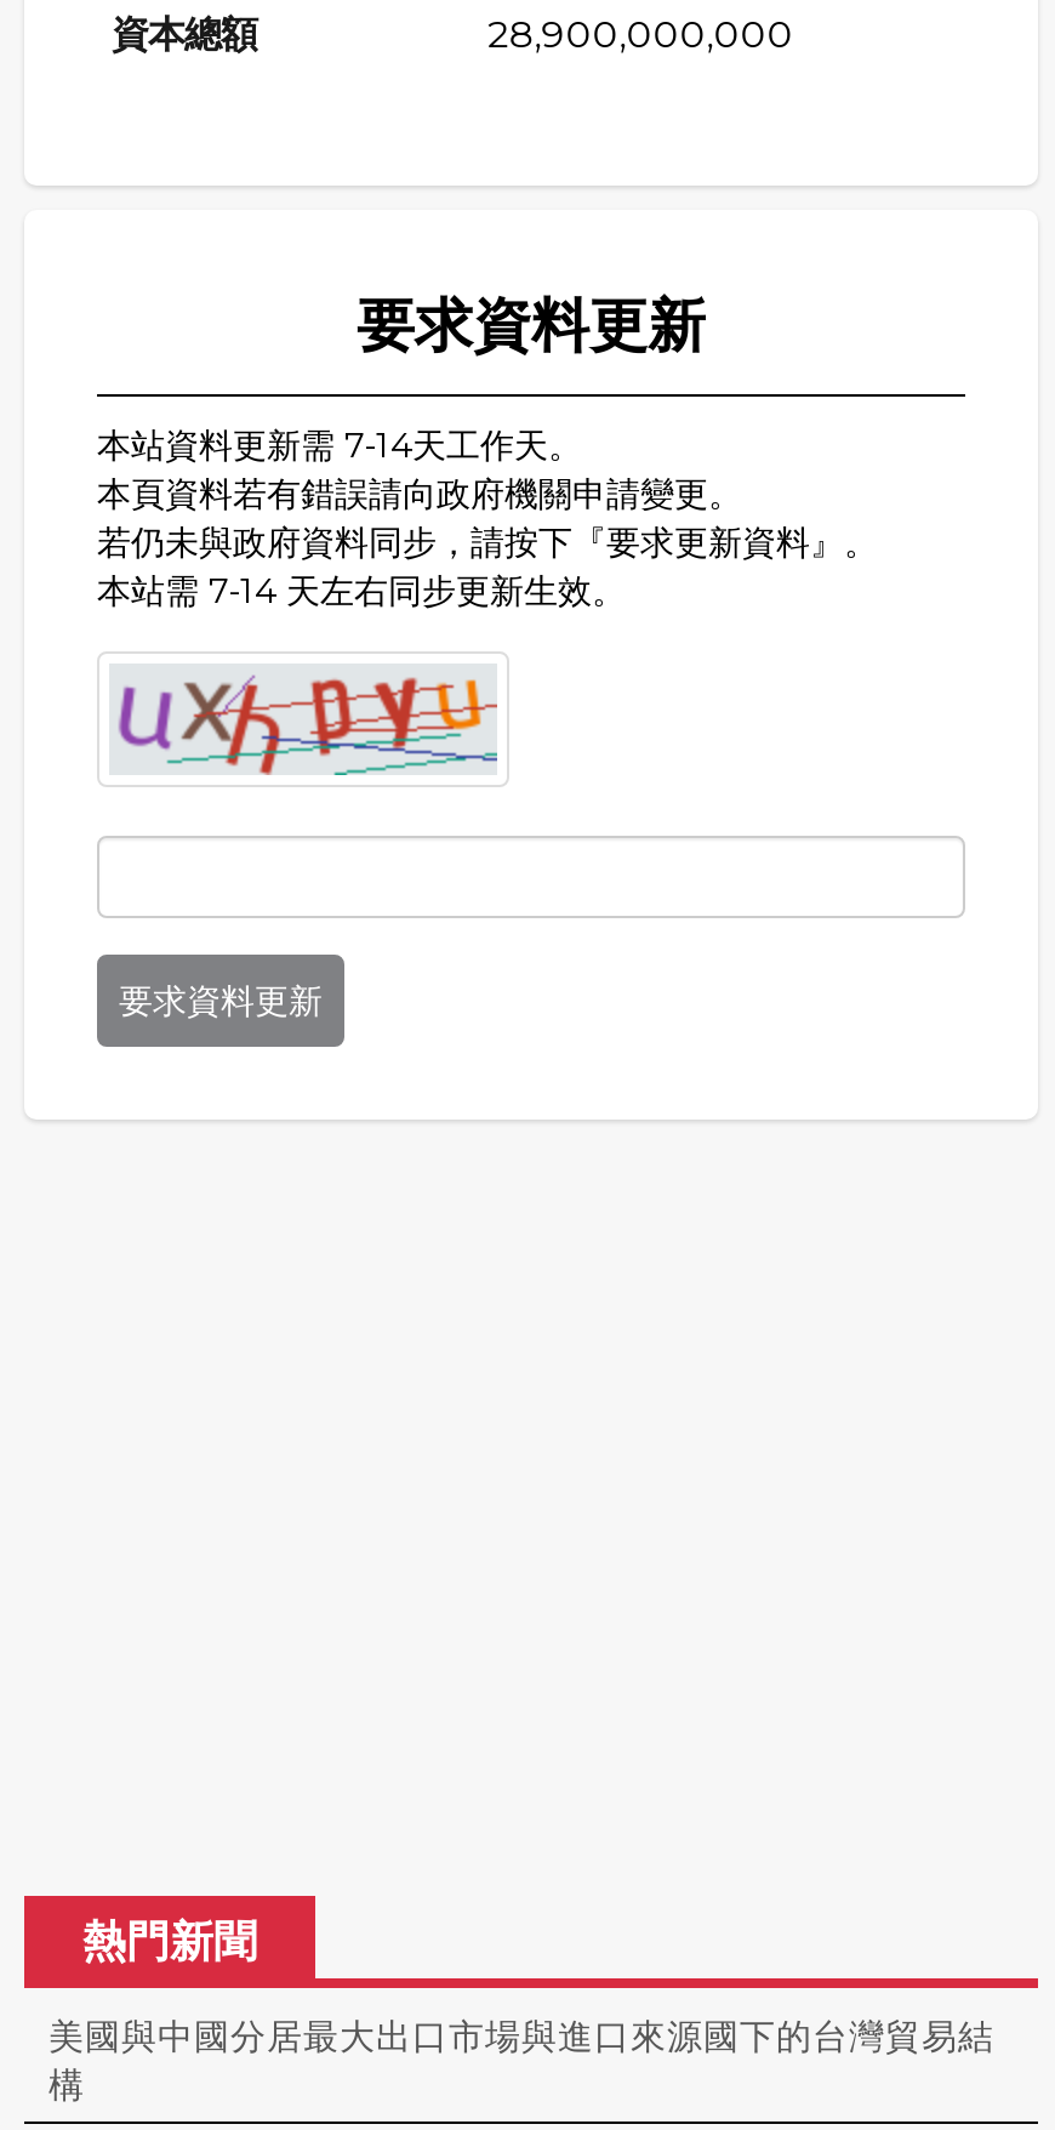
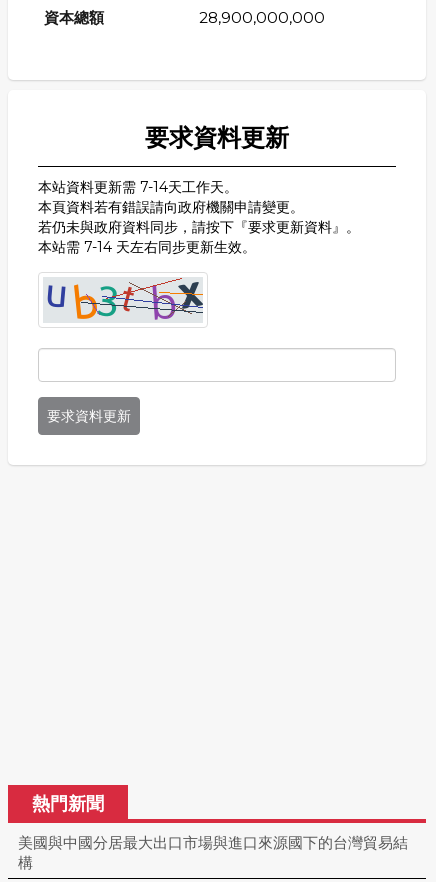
[119,668,497,778] [image] -> [47,277,203,323] [image]

